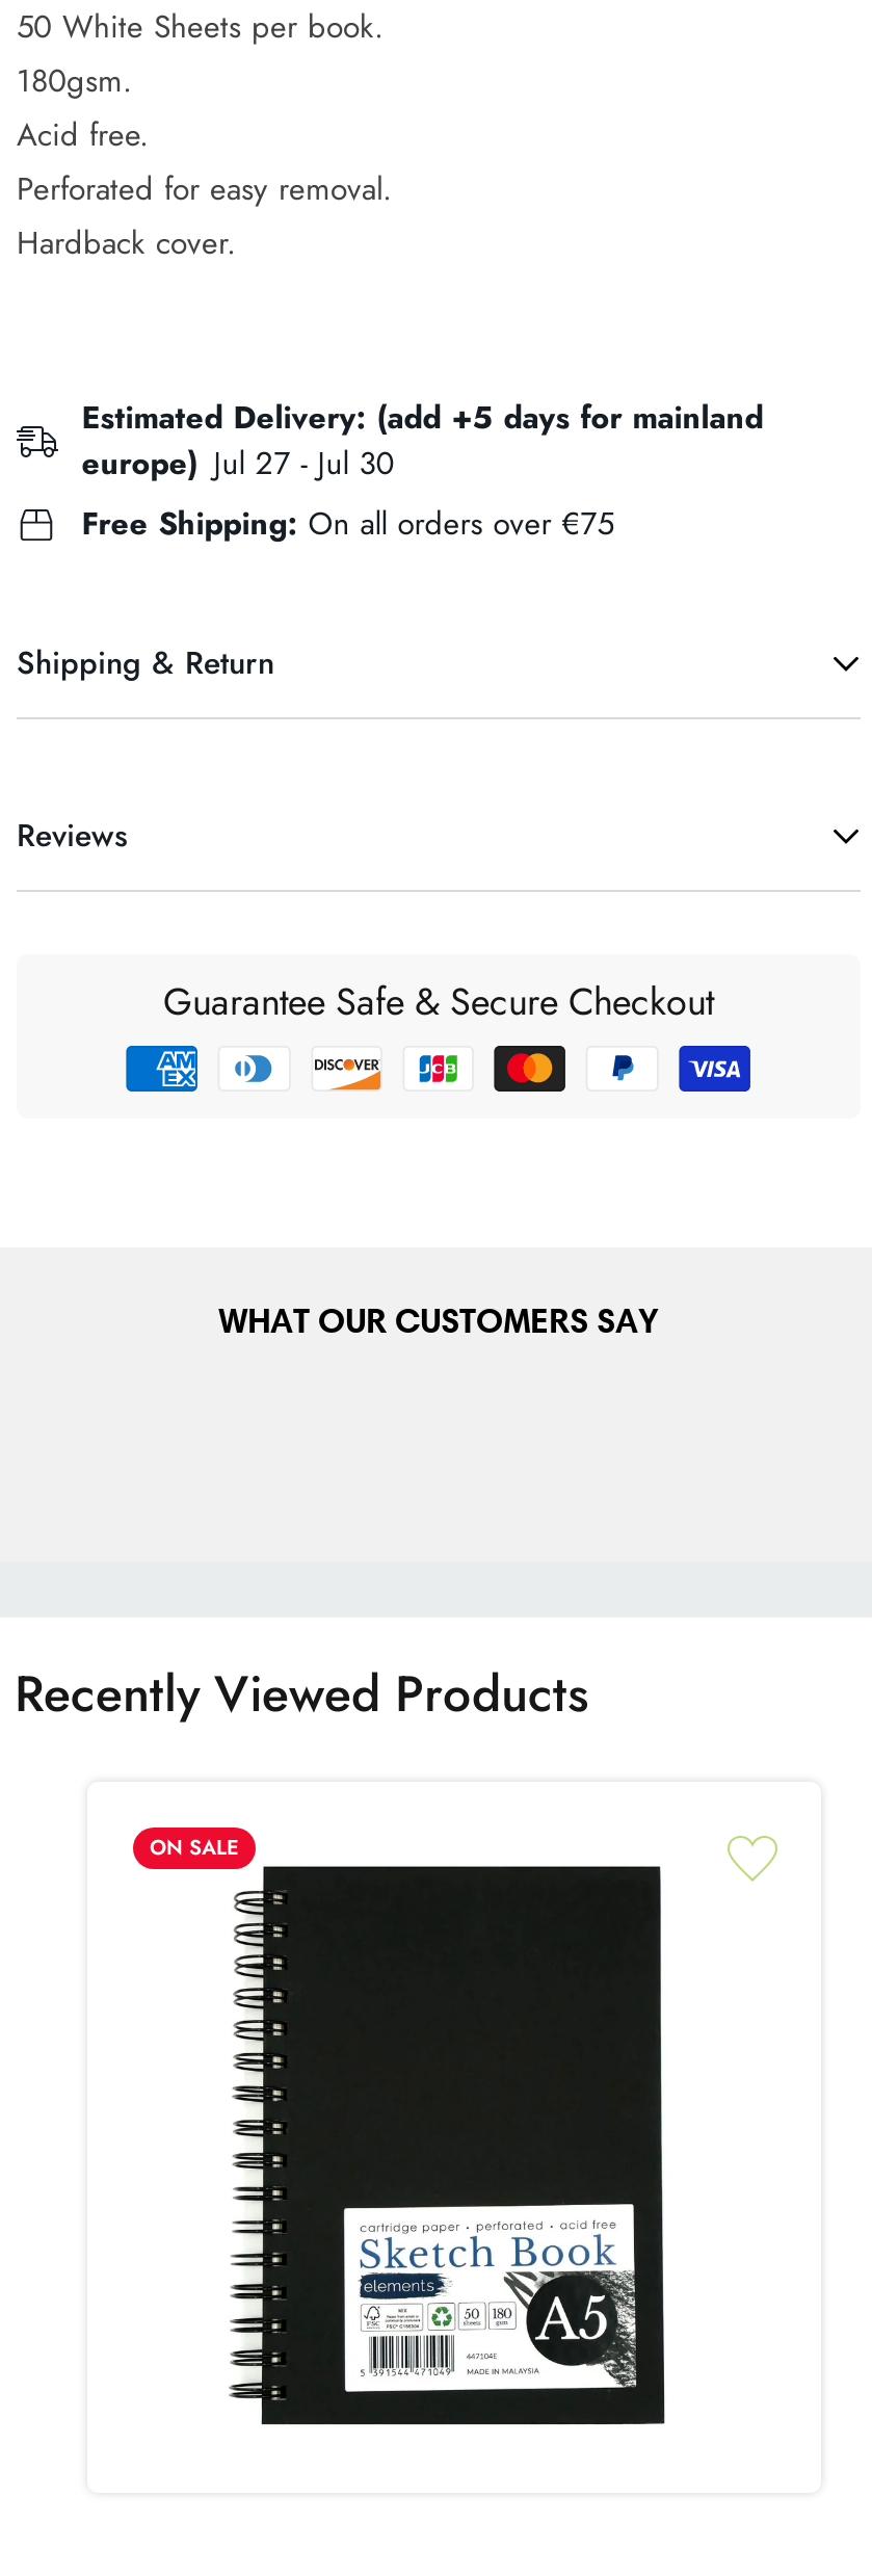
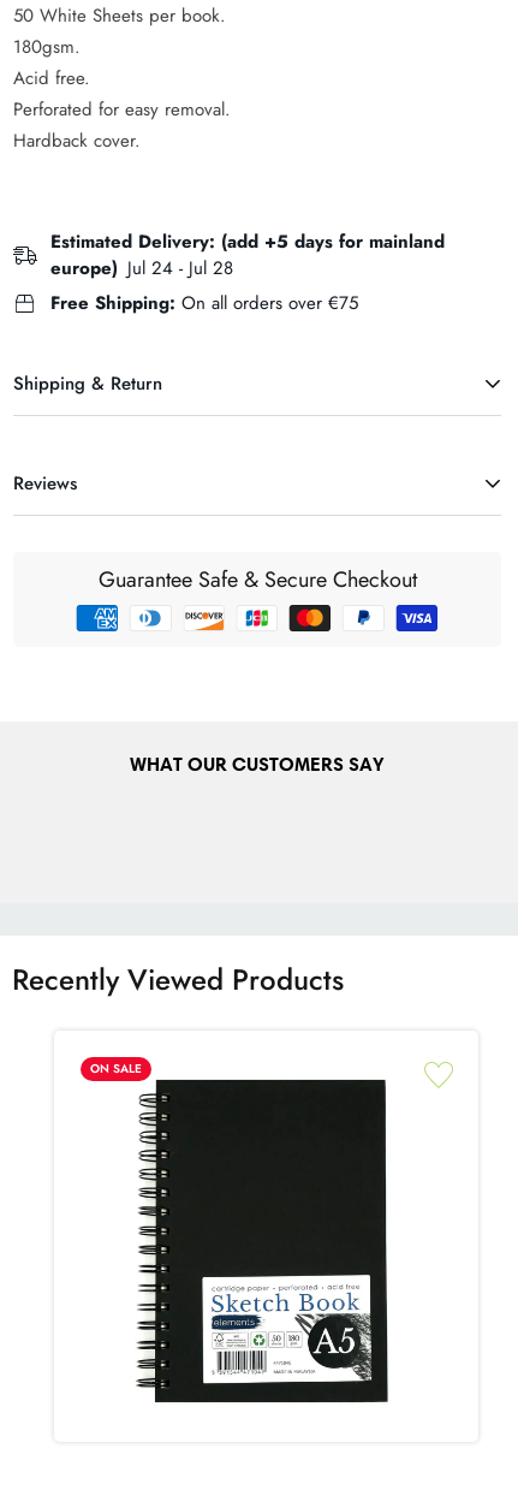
[81,440,395,486] europe) Jul 27 - Jul 30 -> [51,254,233,281] europe) Jul 24 - Jul 28

